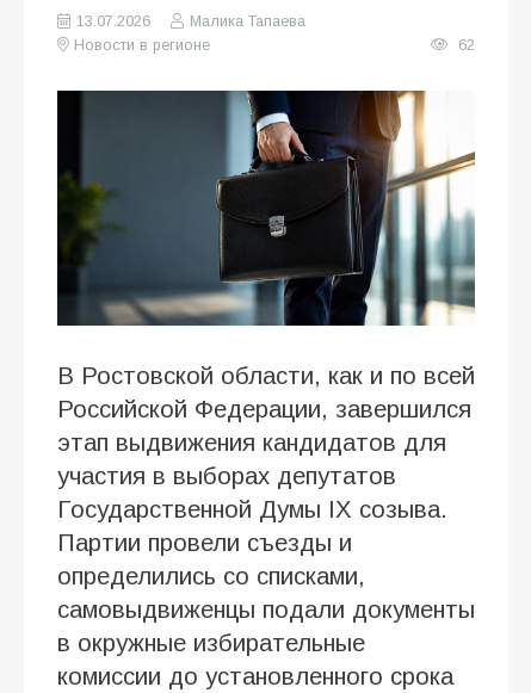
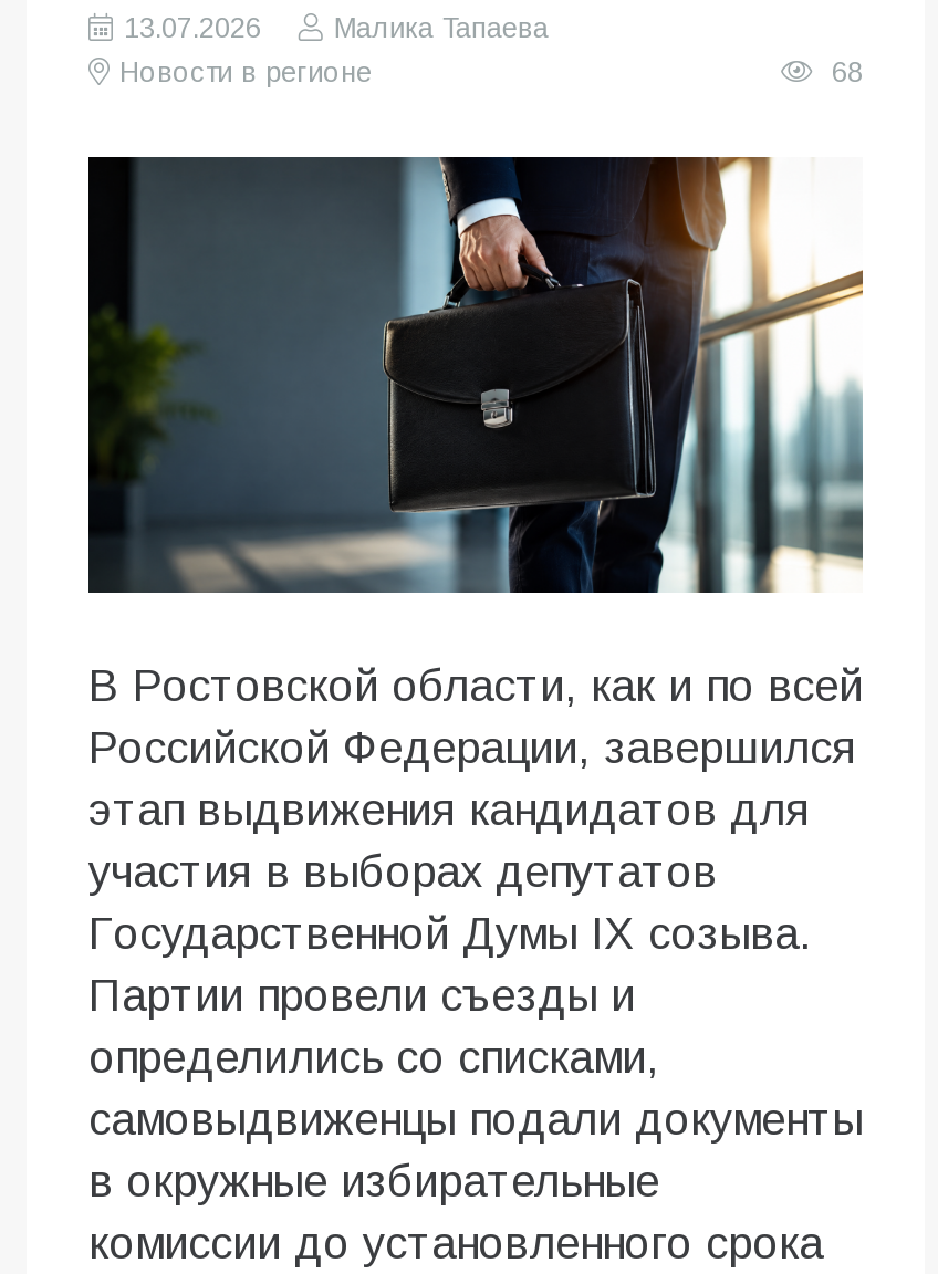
[453,36,475,53] 62 -> [823,57,863,88] 68

